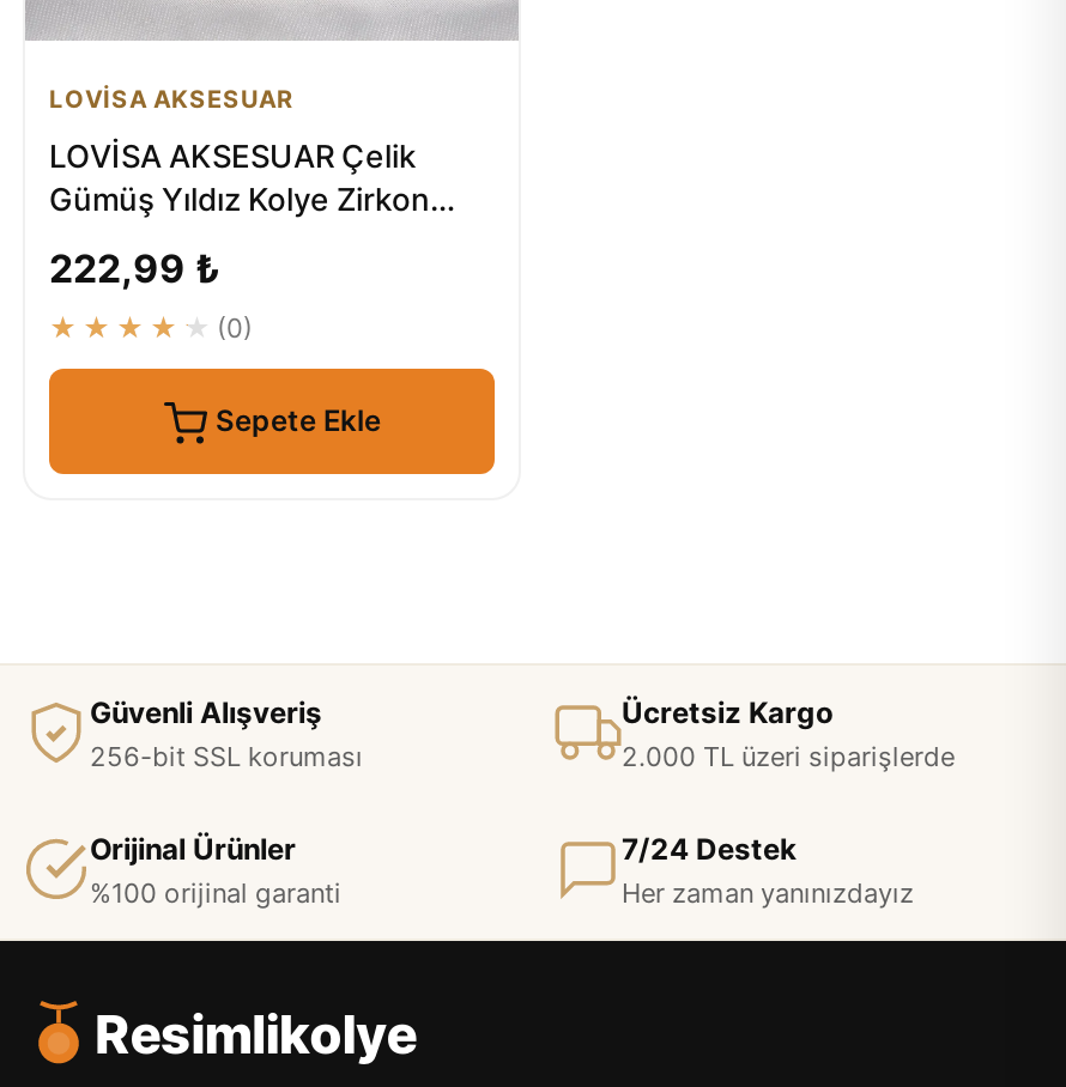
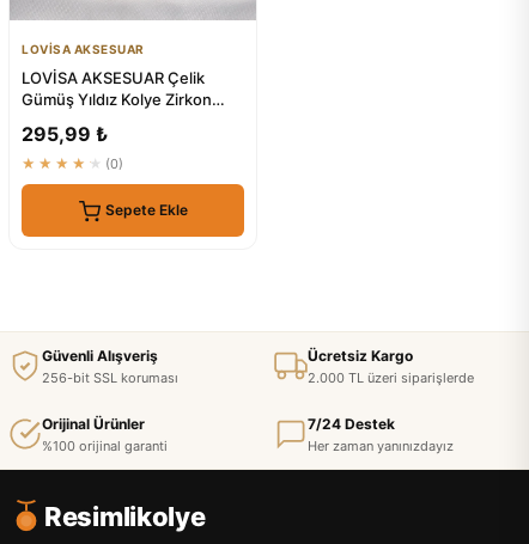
[49,244,219,292] 222,99 ₺ -> [22,122,108,146] 295,99 ₺

